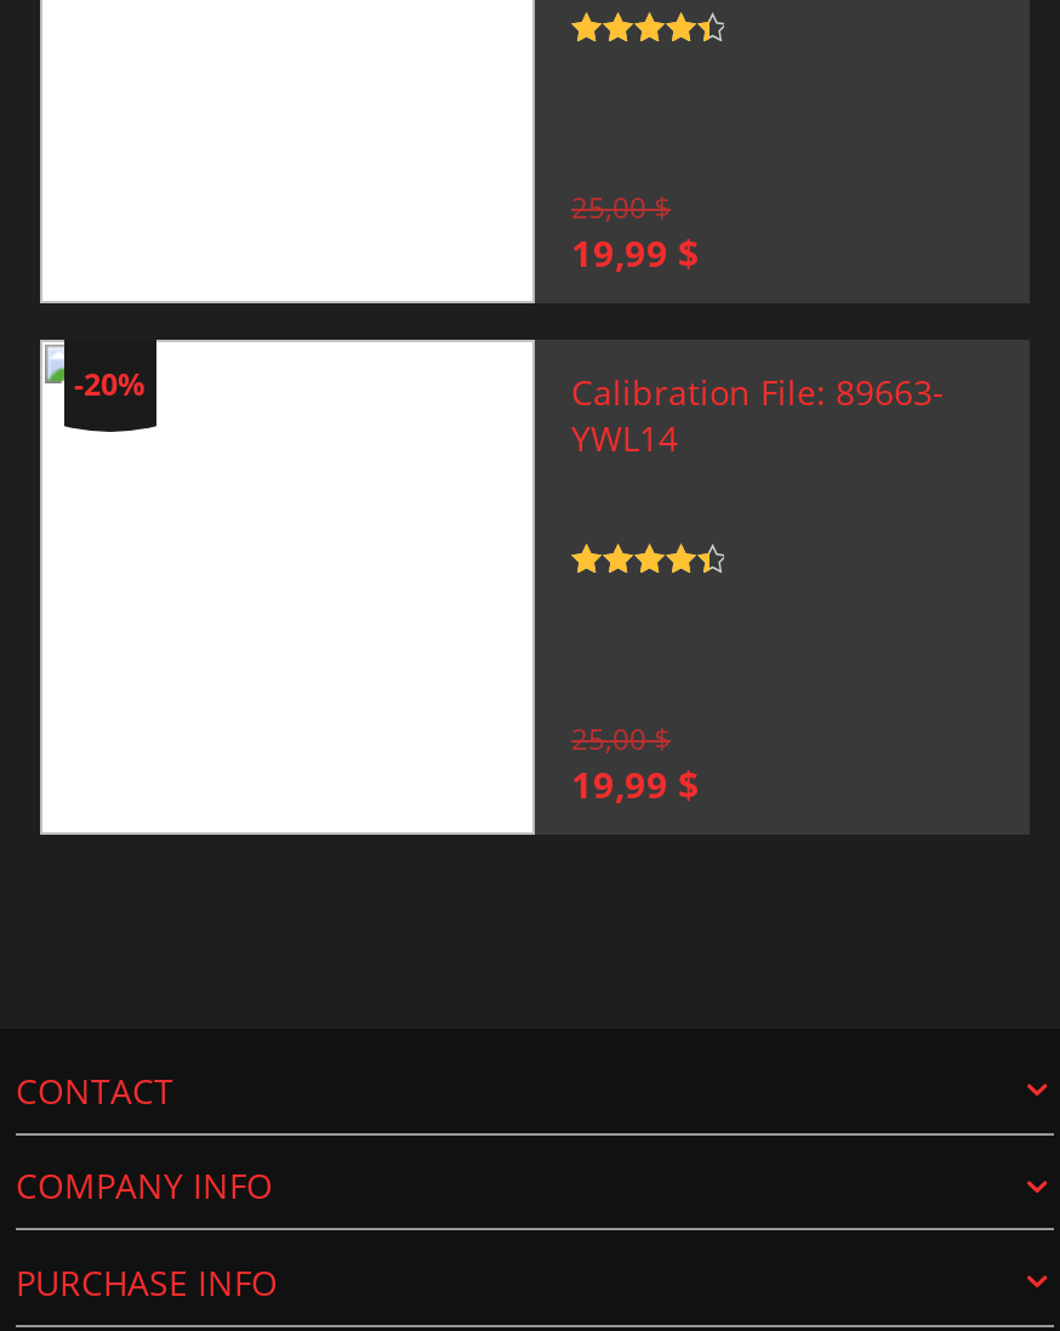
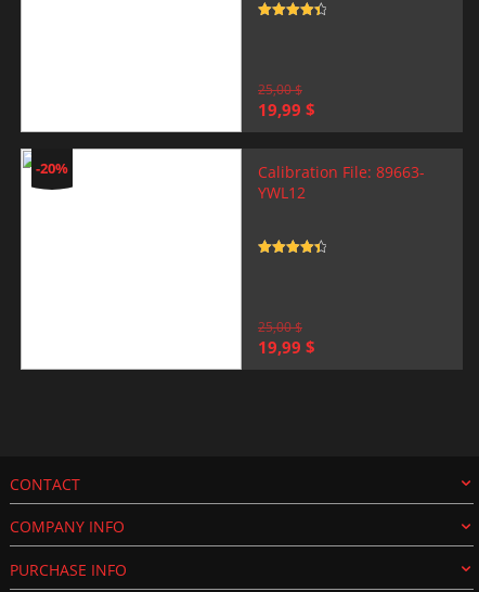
[571,415,678,461] YWL14 -> [258,182,306,203] YWL12

